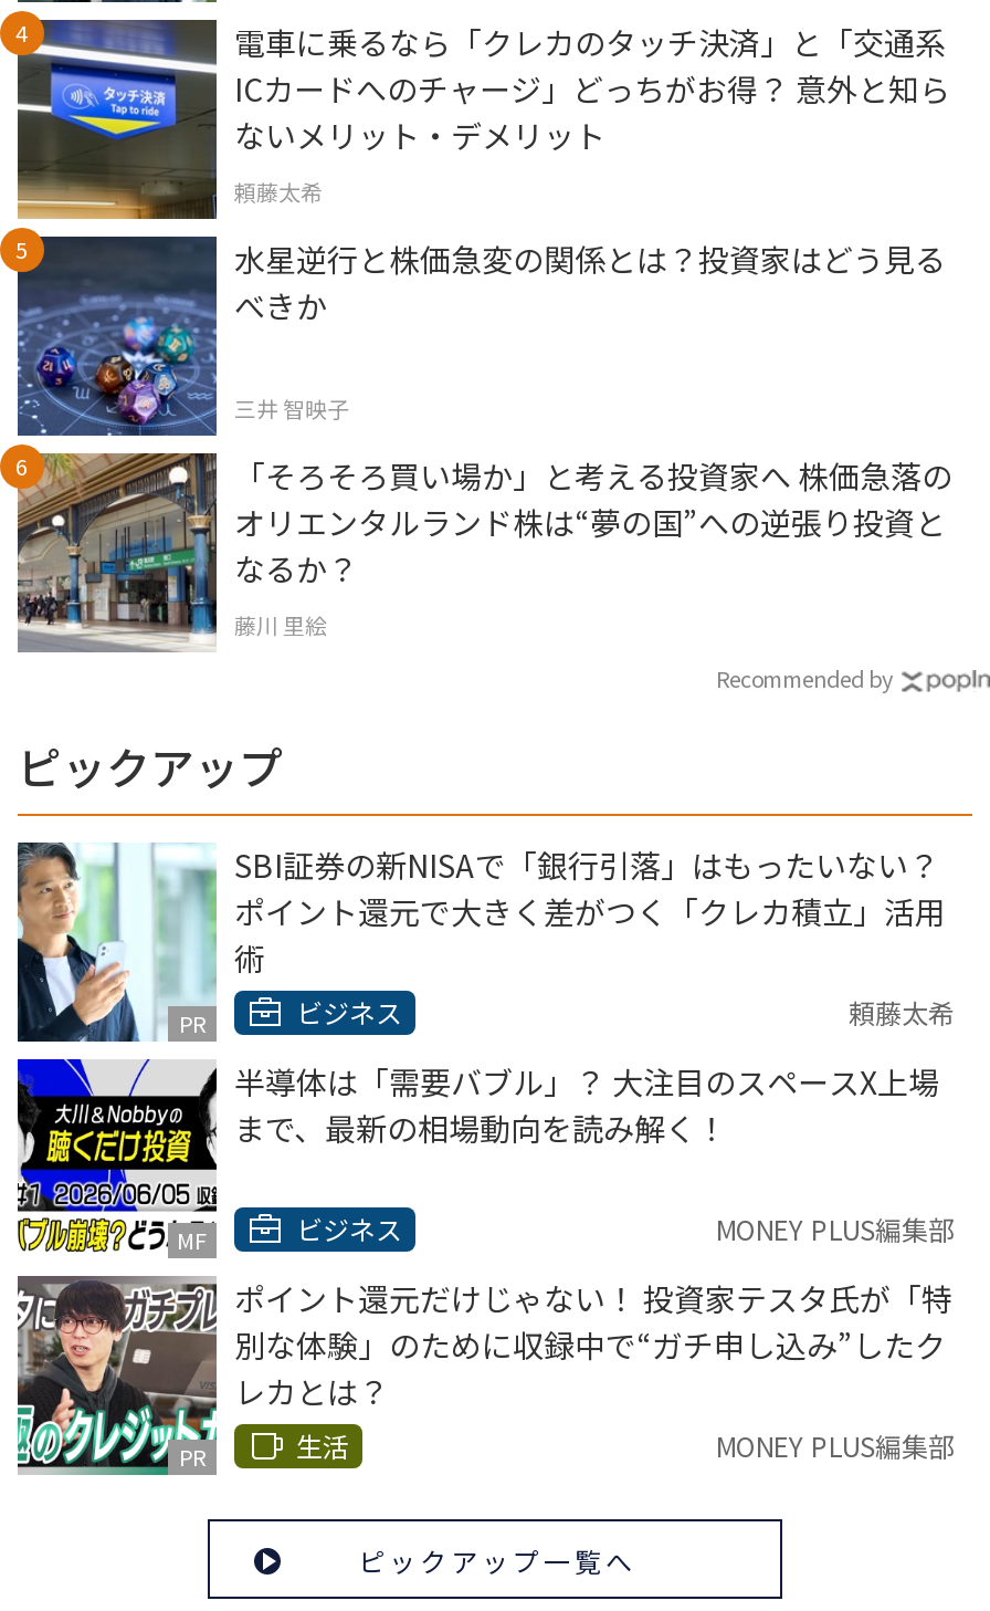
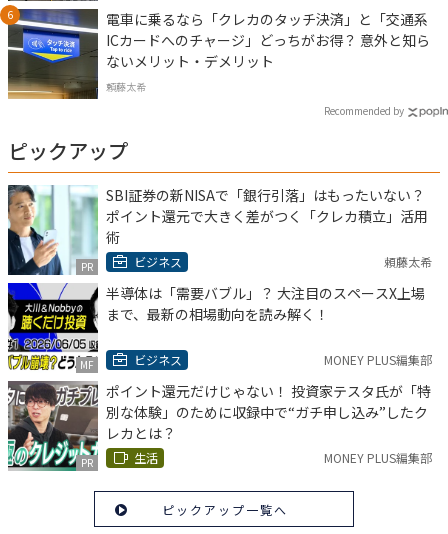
[7,226,952,640] [image] | 水星逆行と株価急変の関係とは？投資家はどう見る | べきか | 三井 智映子 | 「そろそろ買い場か」と考える投資家へ 株価急落の | オリエンタルランド株は“夢の国”への逆張り投資と | なるか？ | 藤川 里絵 -> none
[18,451,203,652] [image] -> none

